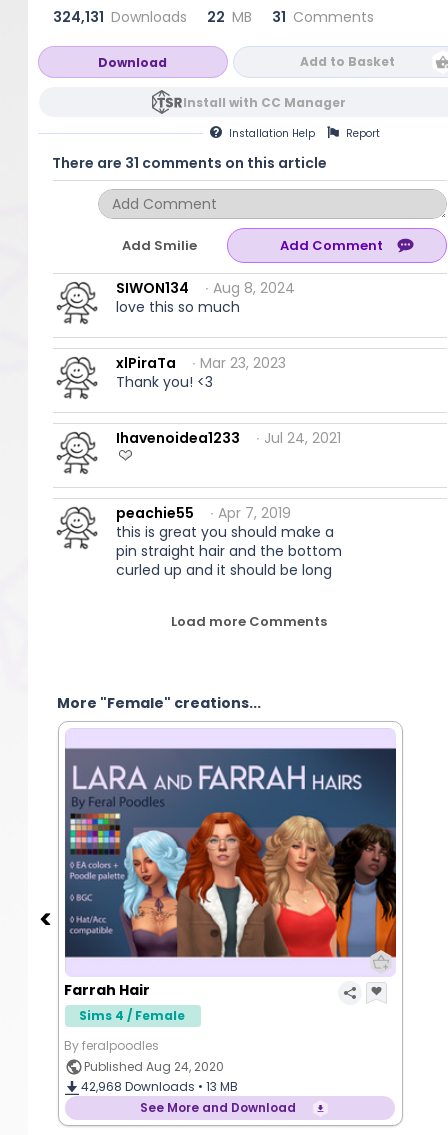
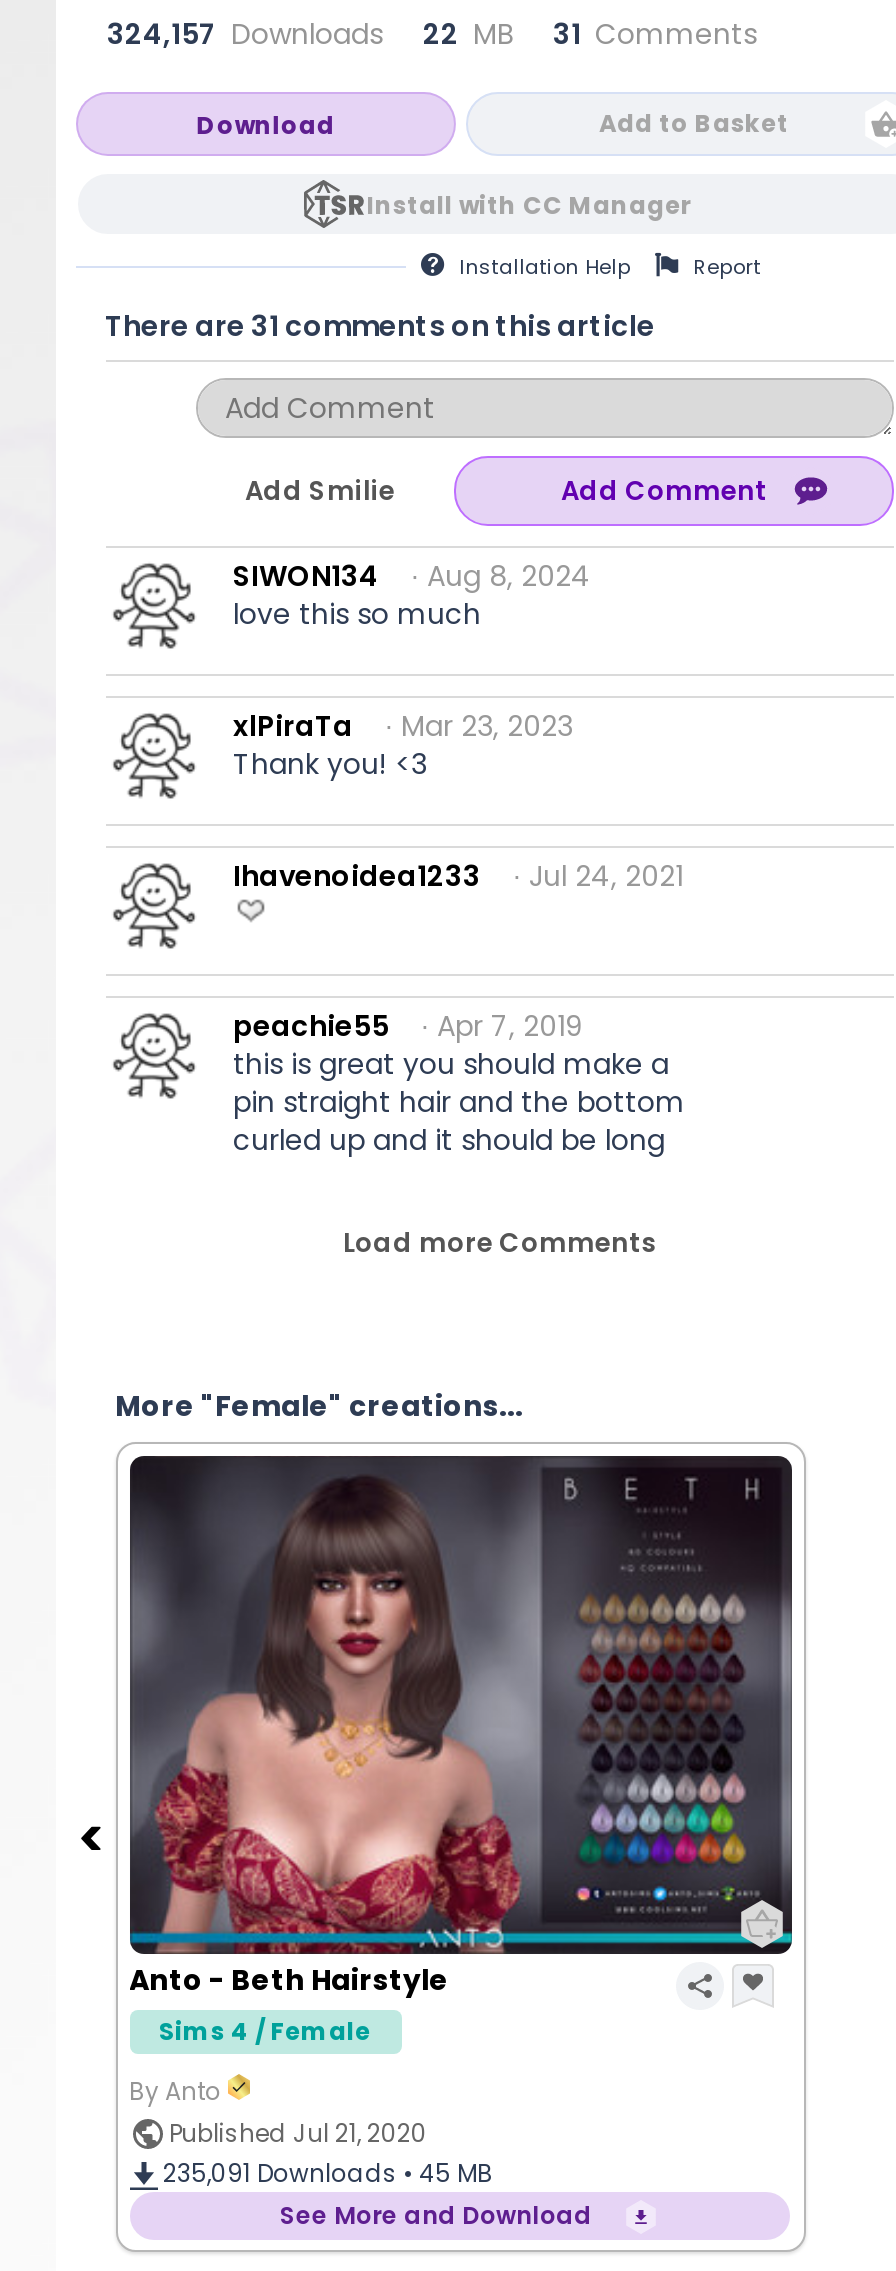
[53,7,374,27] 324,131 Downloads 22 MB 31 Comments -> [107,14,757,54] 324,157 Downloads 22 MB 31 Comments
[64,728,397,1000] [image] | Farrah Hair -> [128,1454,794,2000] [image] | Anto - Beth Hairstyle
[64,1037,159,1054] By feralpoodles -> [129,2074,221,2108] By Anto
[84,1058,224,1075] Published Aug 24, 2020 -> [169,2116,427,2150] Published Jul 21, 2020
[81,1078,238,1095] 42,968 Downloads • 13 MB -> [163,2156,493,2190] 235,091 Downloads • 45 MB

